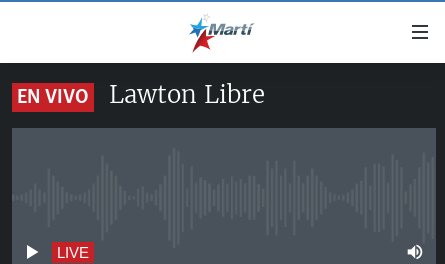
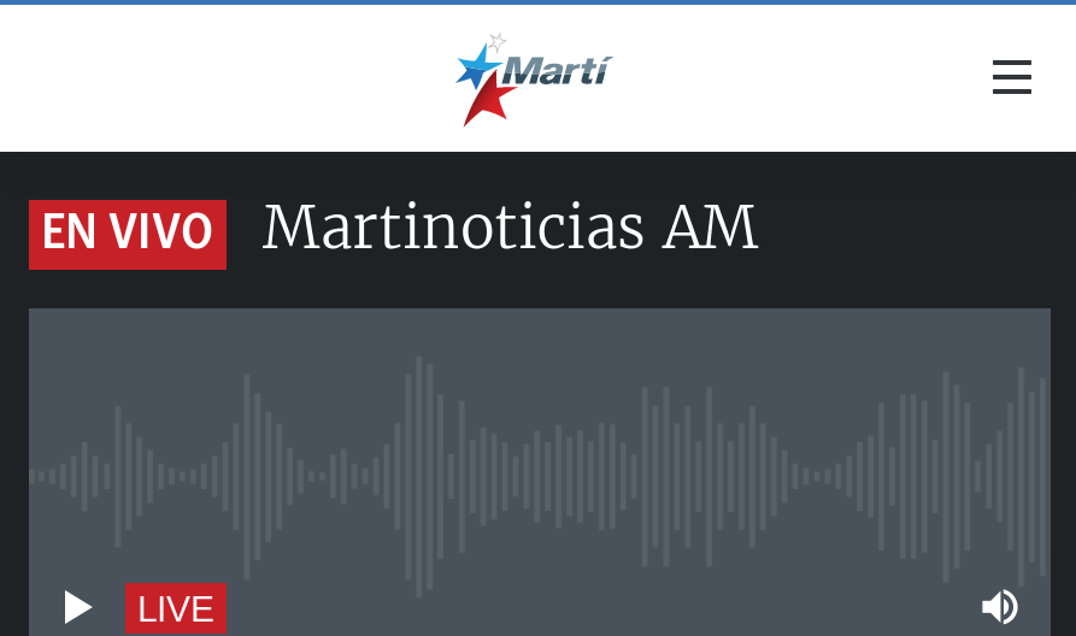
[109,79,265,110] Lawton Libre -> [263,190,759,265] Martinoticias AM

